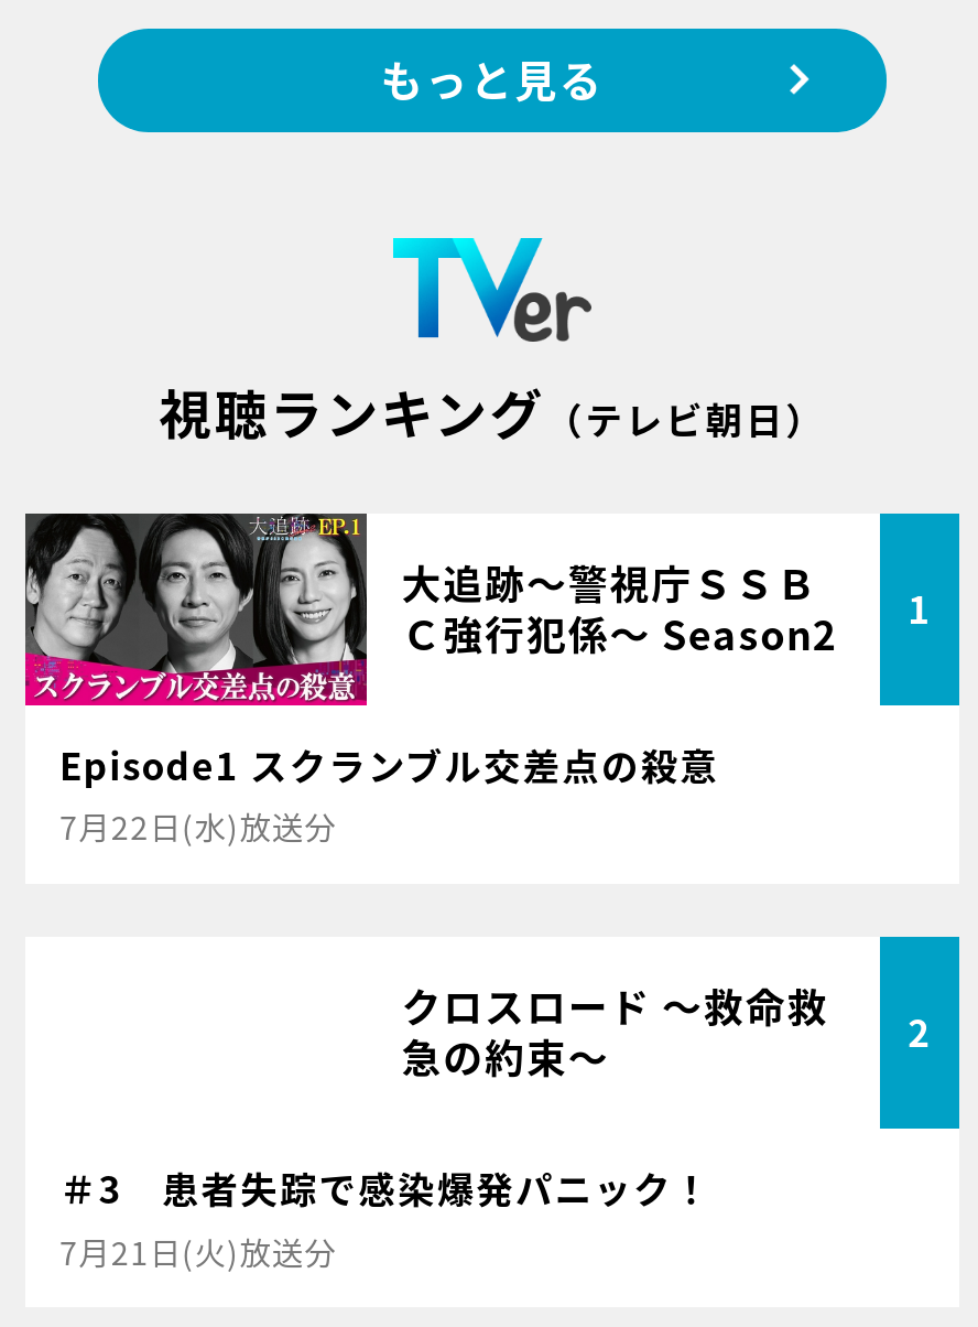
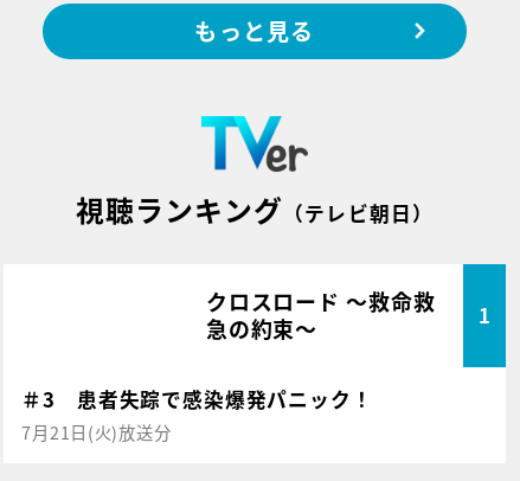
[23,511,932,850] [image] | 大追跡～警視庁ＳＳＢ | Ｃ強行犯係～ Season2 | 1 | Episode1 スクランブル交差点の殺意 | 7月22日(水)放送分 -> none
[402,978,932,1059] クロスロード ～救命救 2 -> [206,286,491,330] クロスロード ～救命救 1

